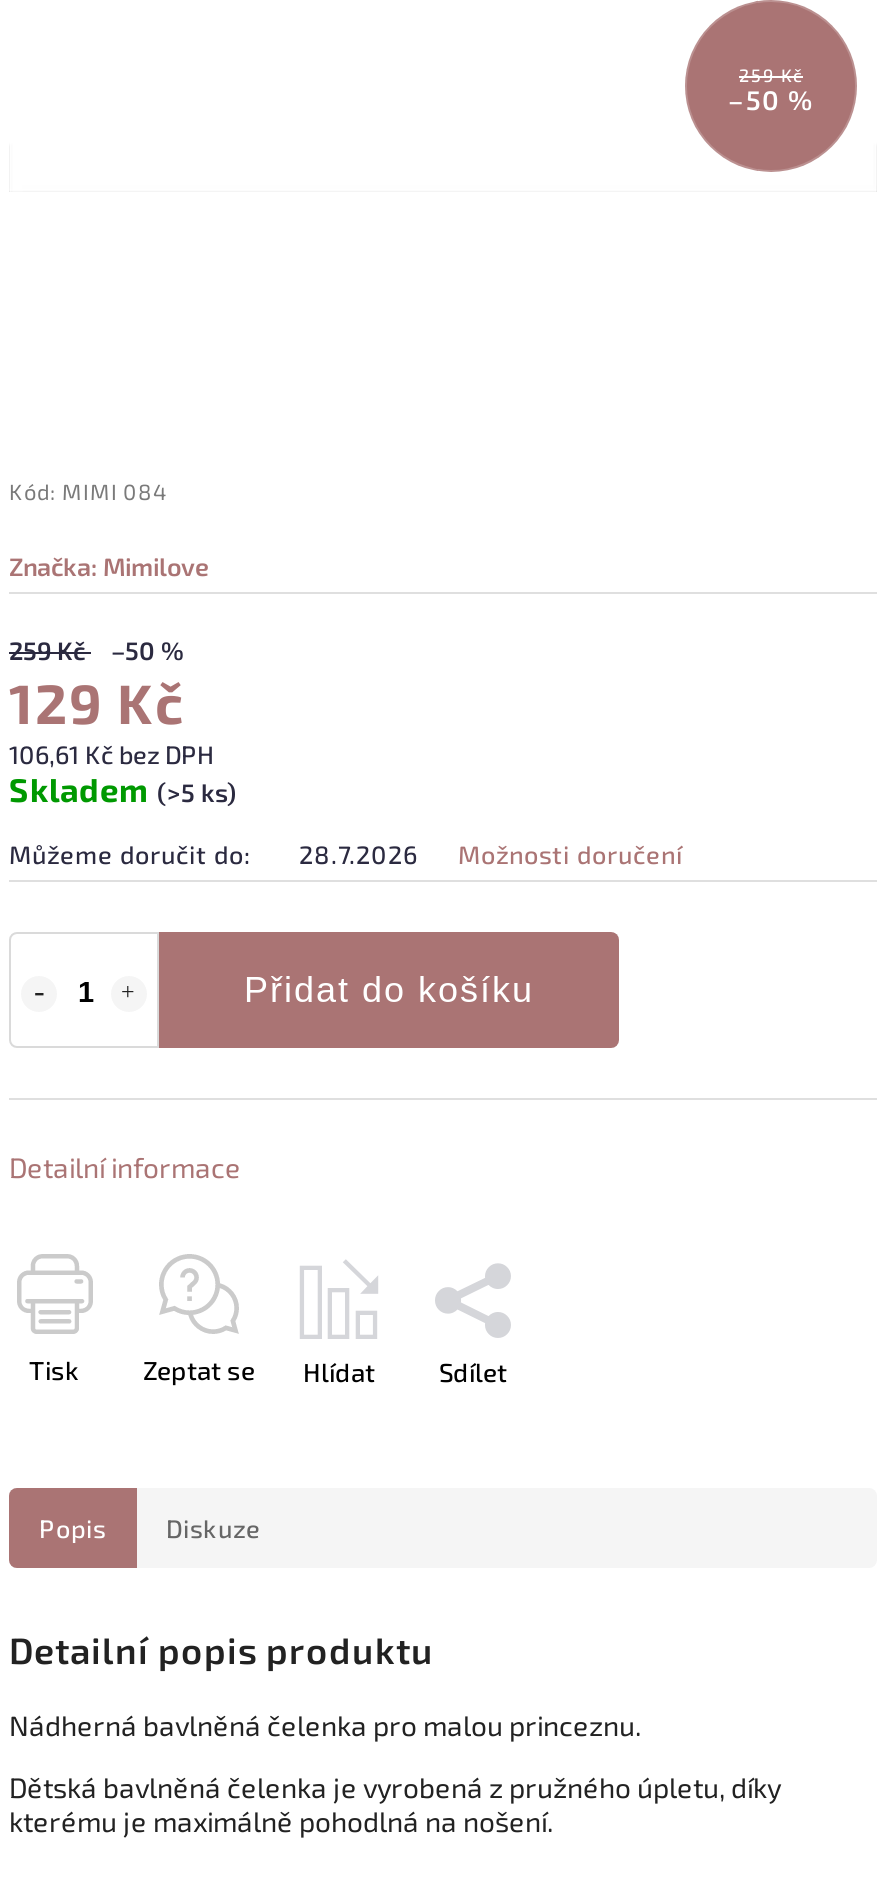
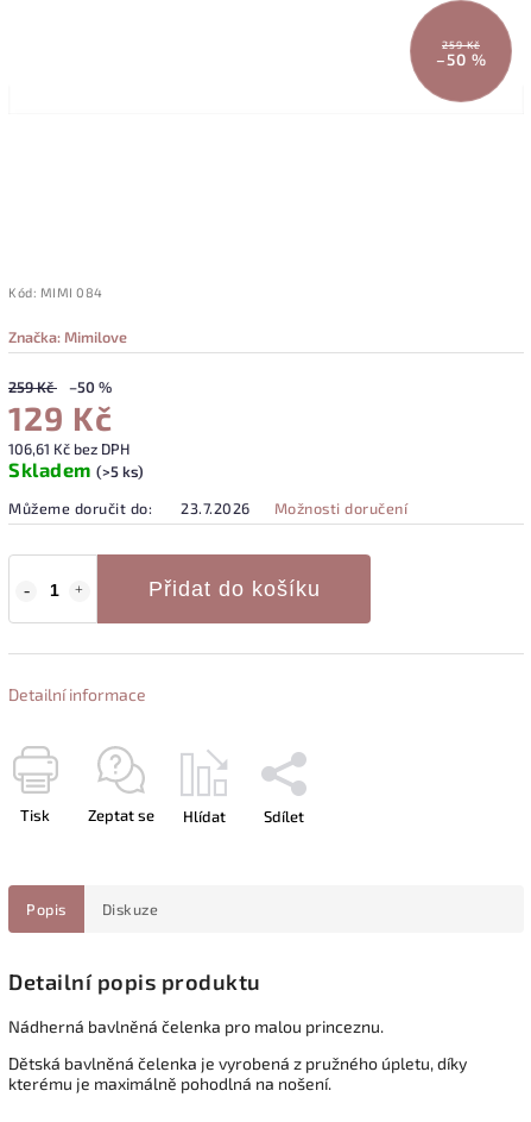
[9,838,683,870] Můžeme doručit do: 28.7.2026 Možnosti doručení -> [8,499,407,518] Můžeme doručit do: 23.7.2026 Možnosti doručení

